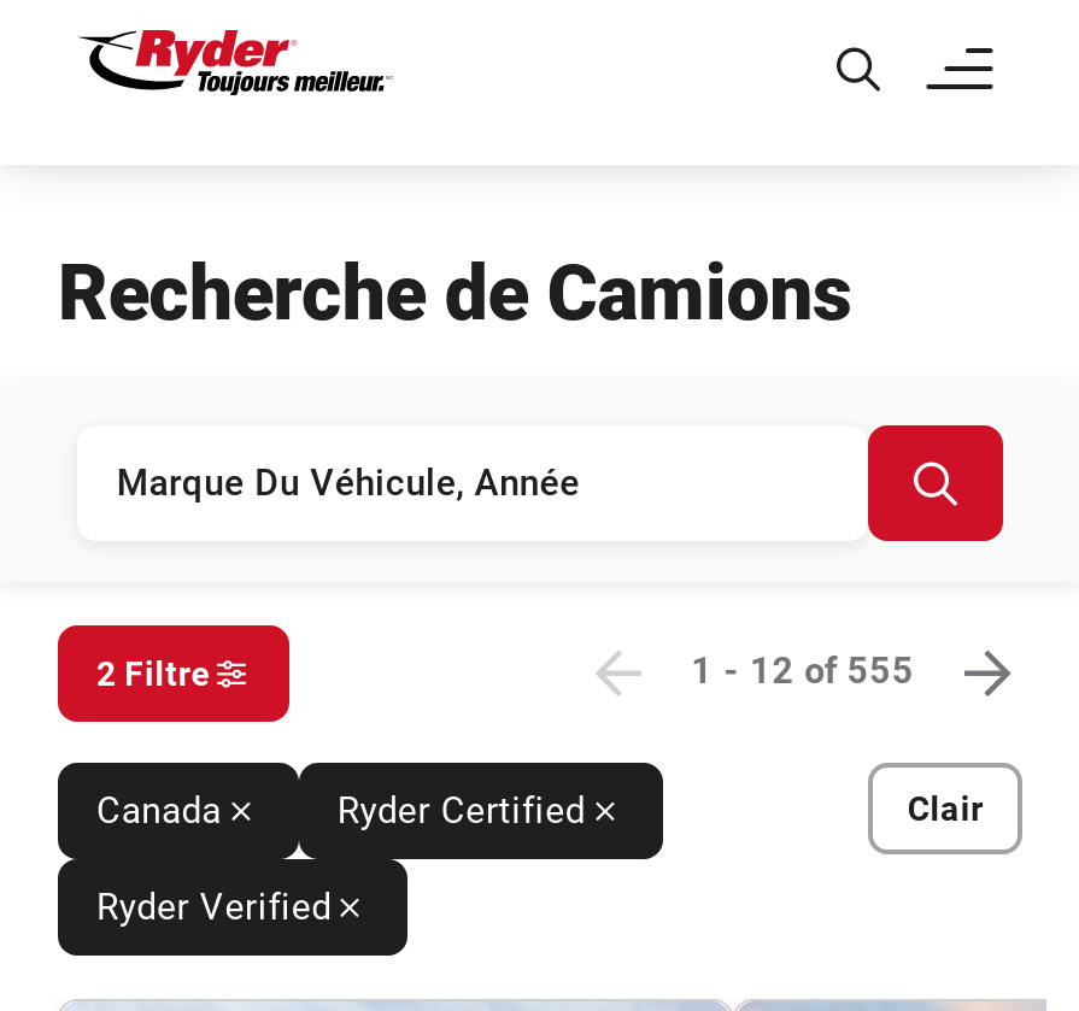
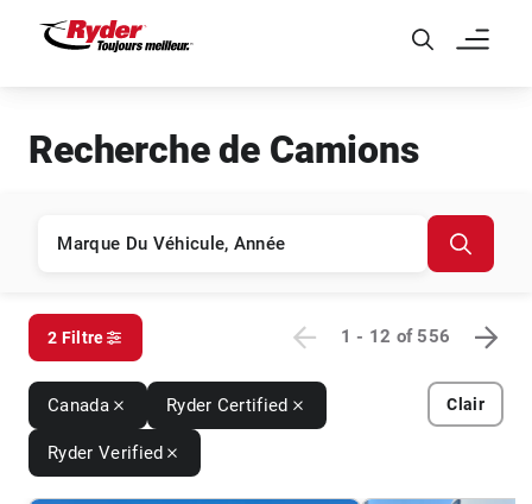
[691,650,914,694] 1 - 12 of 555 -> [340,326,450,347] 1 - 12 of 556

